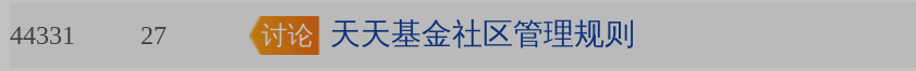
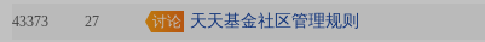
[10,20,75,51] 44331 -> [12,13,48,30] 43373

